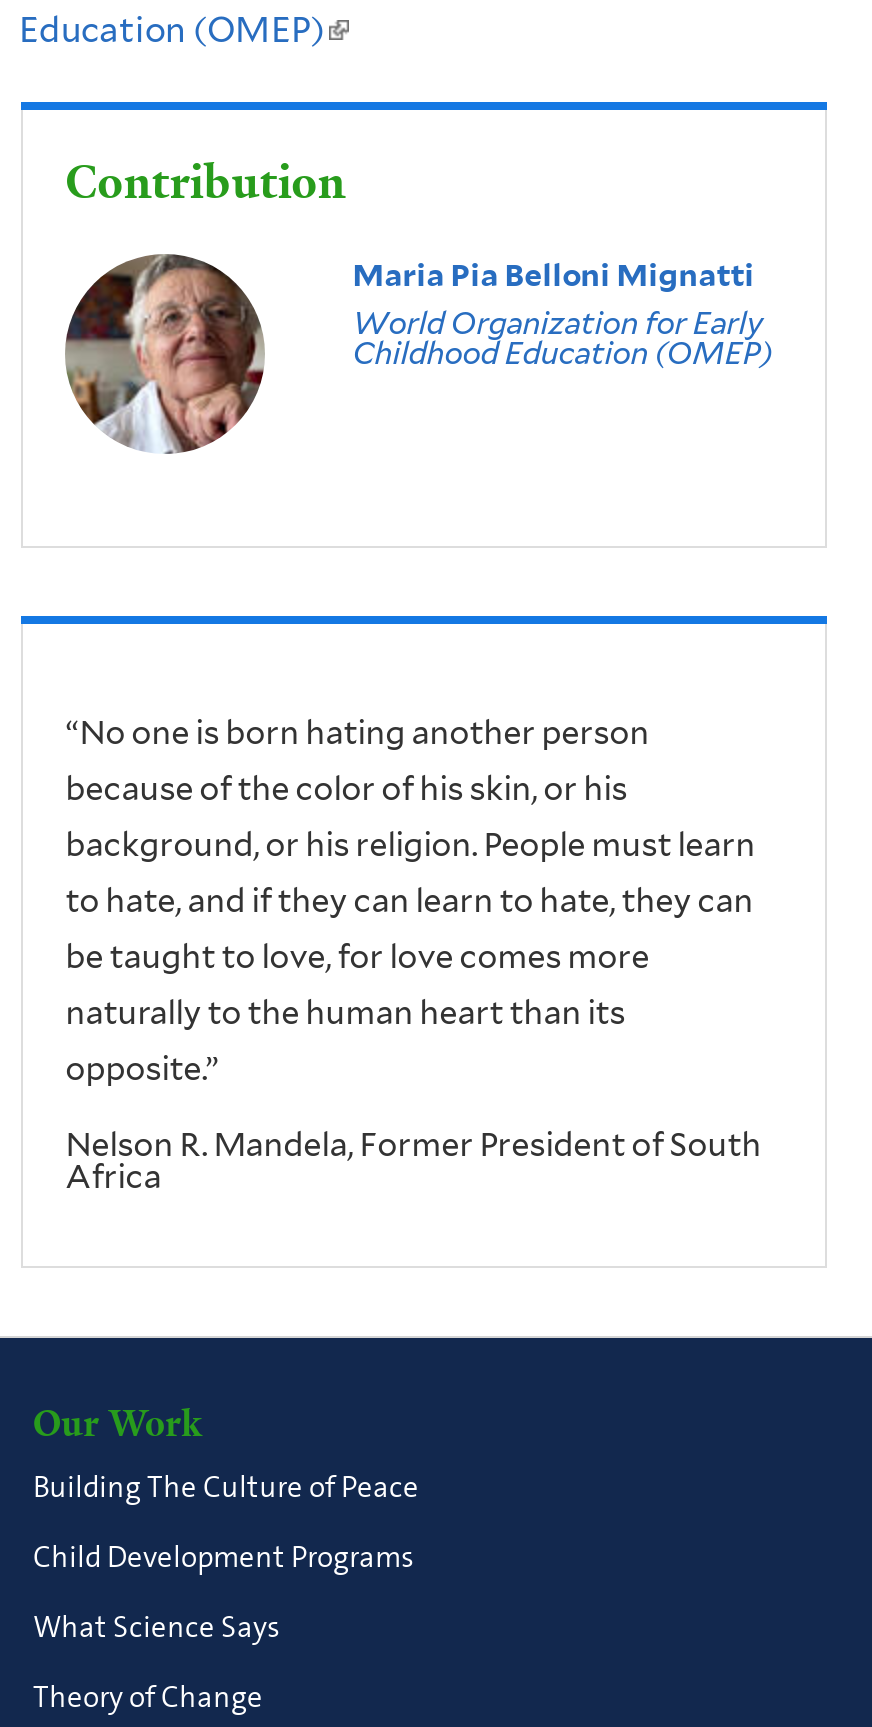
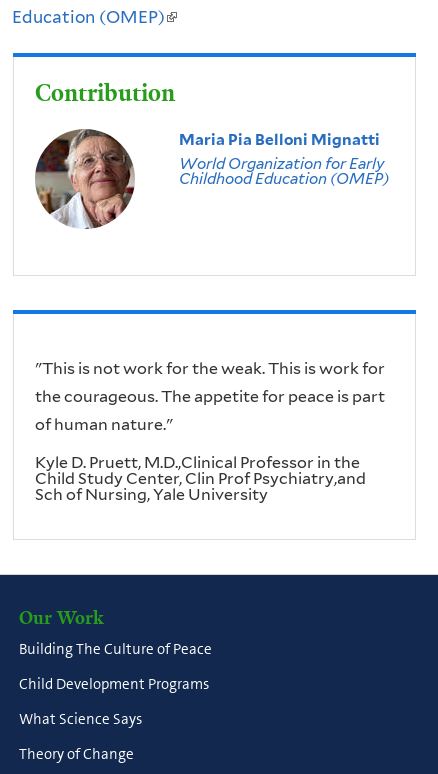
[65,713,761,1195] “No one is born hating another person | because of the color of his skin, or his | background, or his religion. People must learn | to hate, and if they can learn to hate, they can | be taught to love, for love comes more | naturally to the human heart than its | opposite.” | Nelson R. Mandela, Former President of South | Africa -> [35,358,385,503] "This is not work for the weak. This is work for | the courageous. The appetite for peace is part | of human nature." | Kyle D. Pruett, M.D.,Clinical Professor in the | Child Study Center, Clin Prof Psychiatry,and | Sch of Nursing, Yale University

